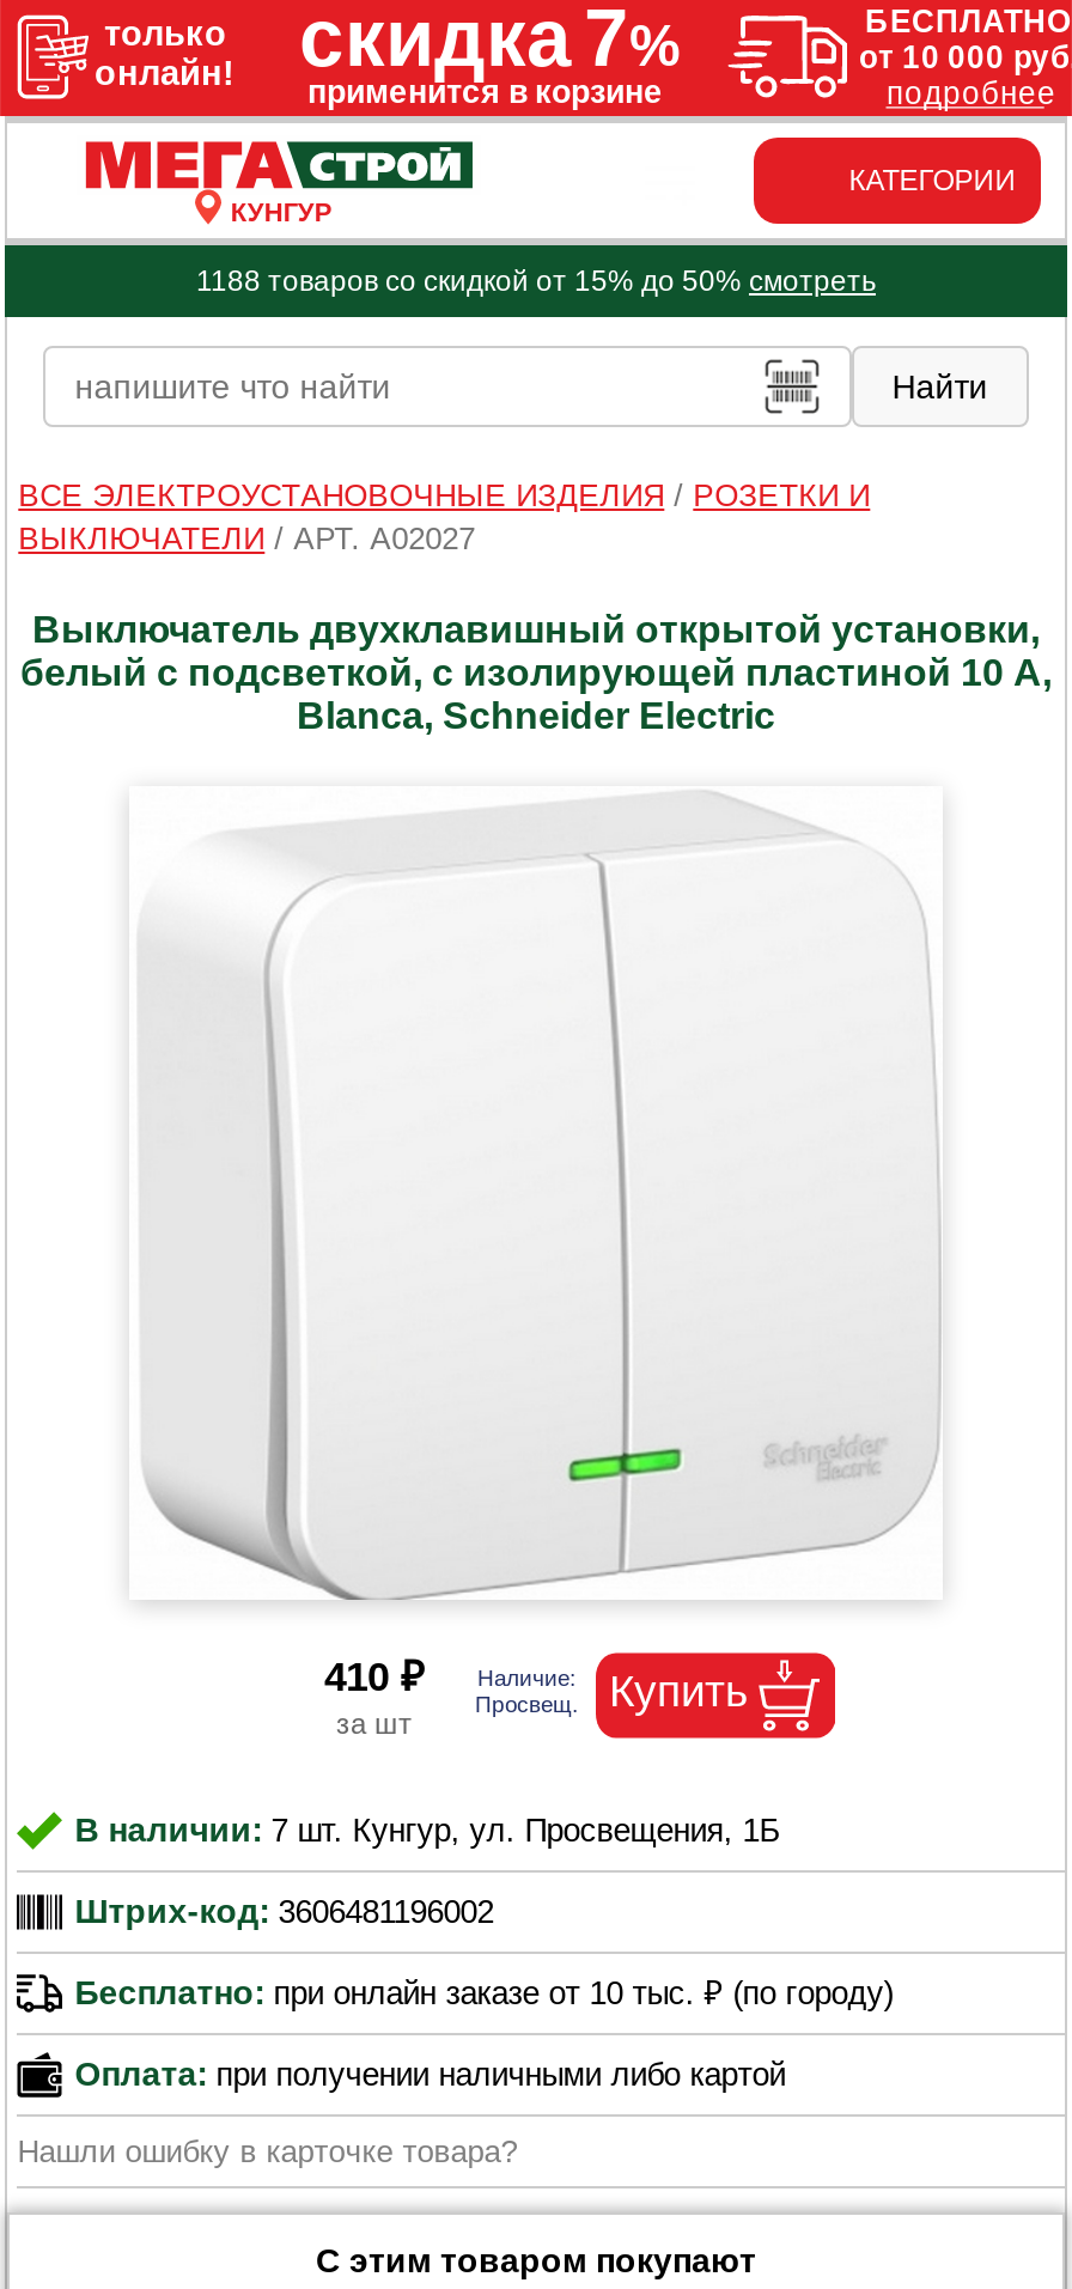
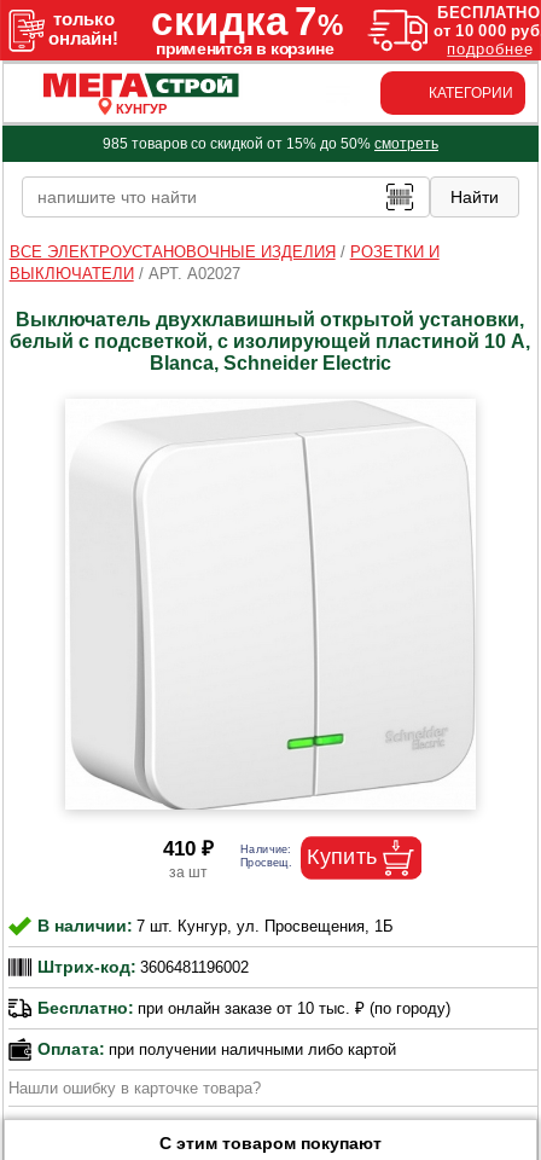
[196,264,876,297] 1188 товаров со скидкой от 15% до 50% смотреть -> [103,135,438,152] 985 товаров со скидкой от 15% до 50% смотреть

